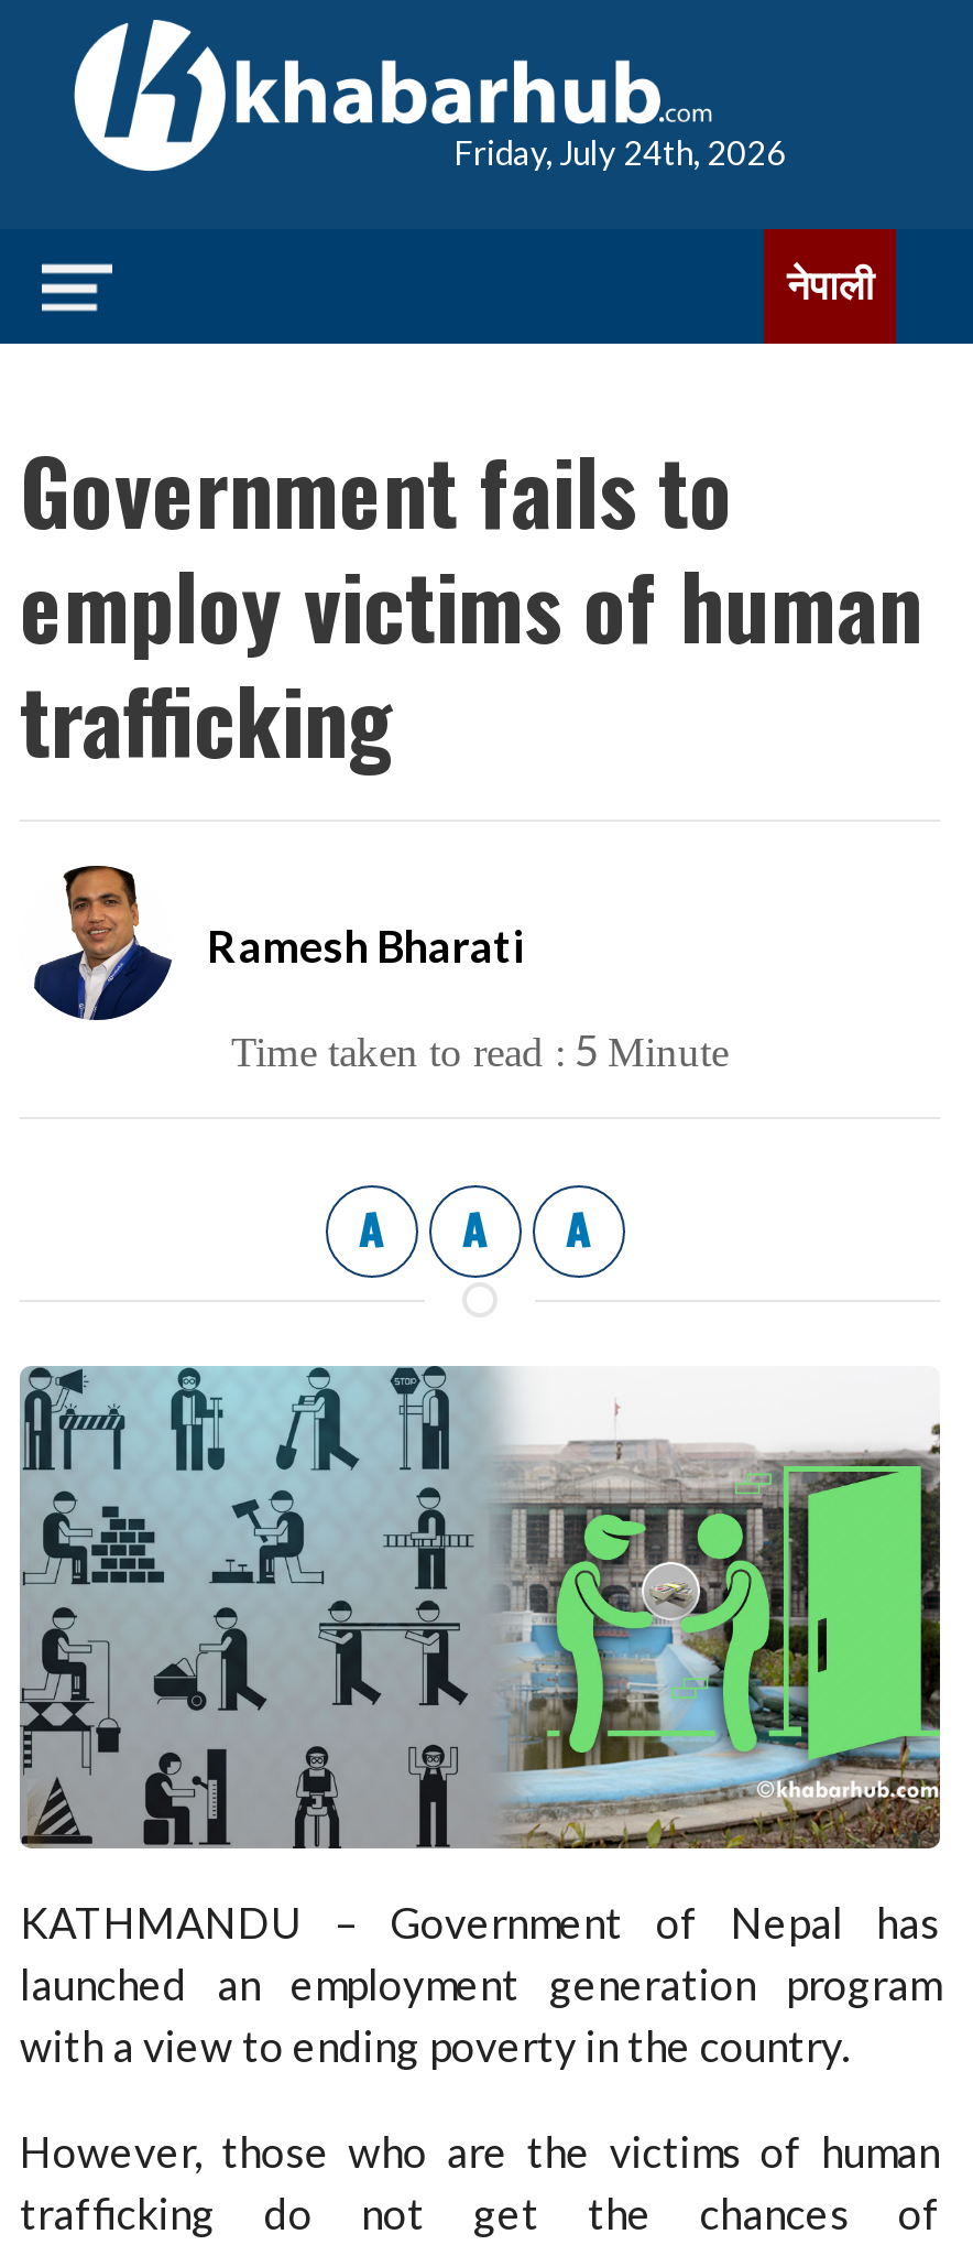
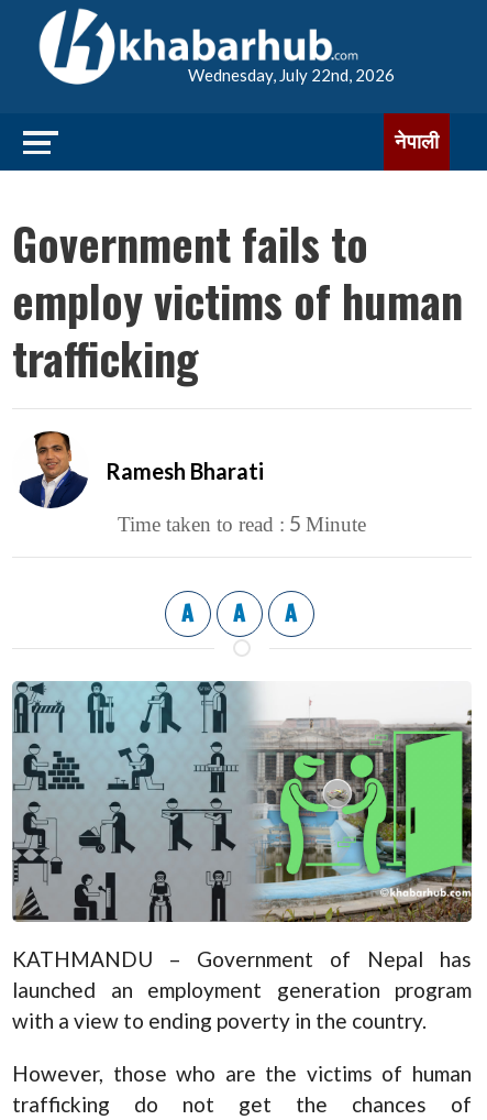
[453,132,786,172] Friday, July 24th, 2026 -> [188,65,395,85] Wednesday, July 22nd, 2026

